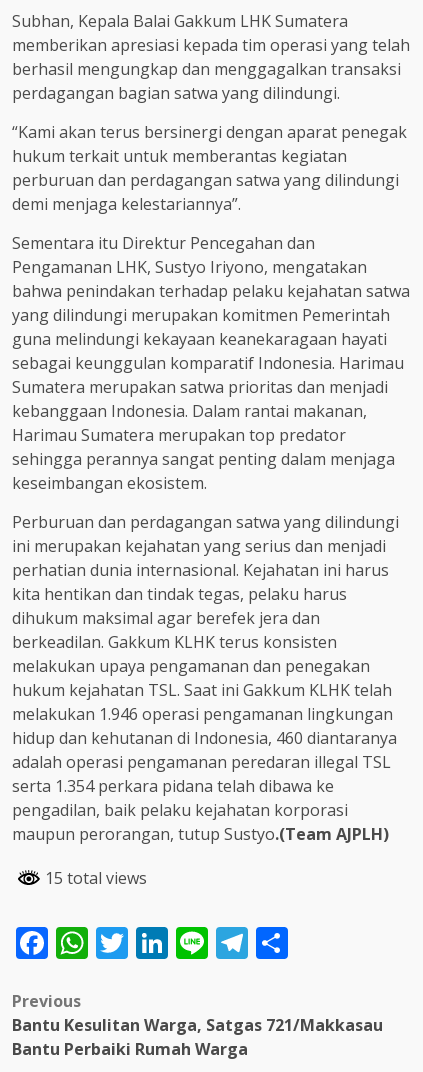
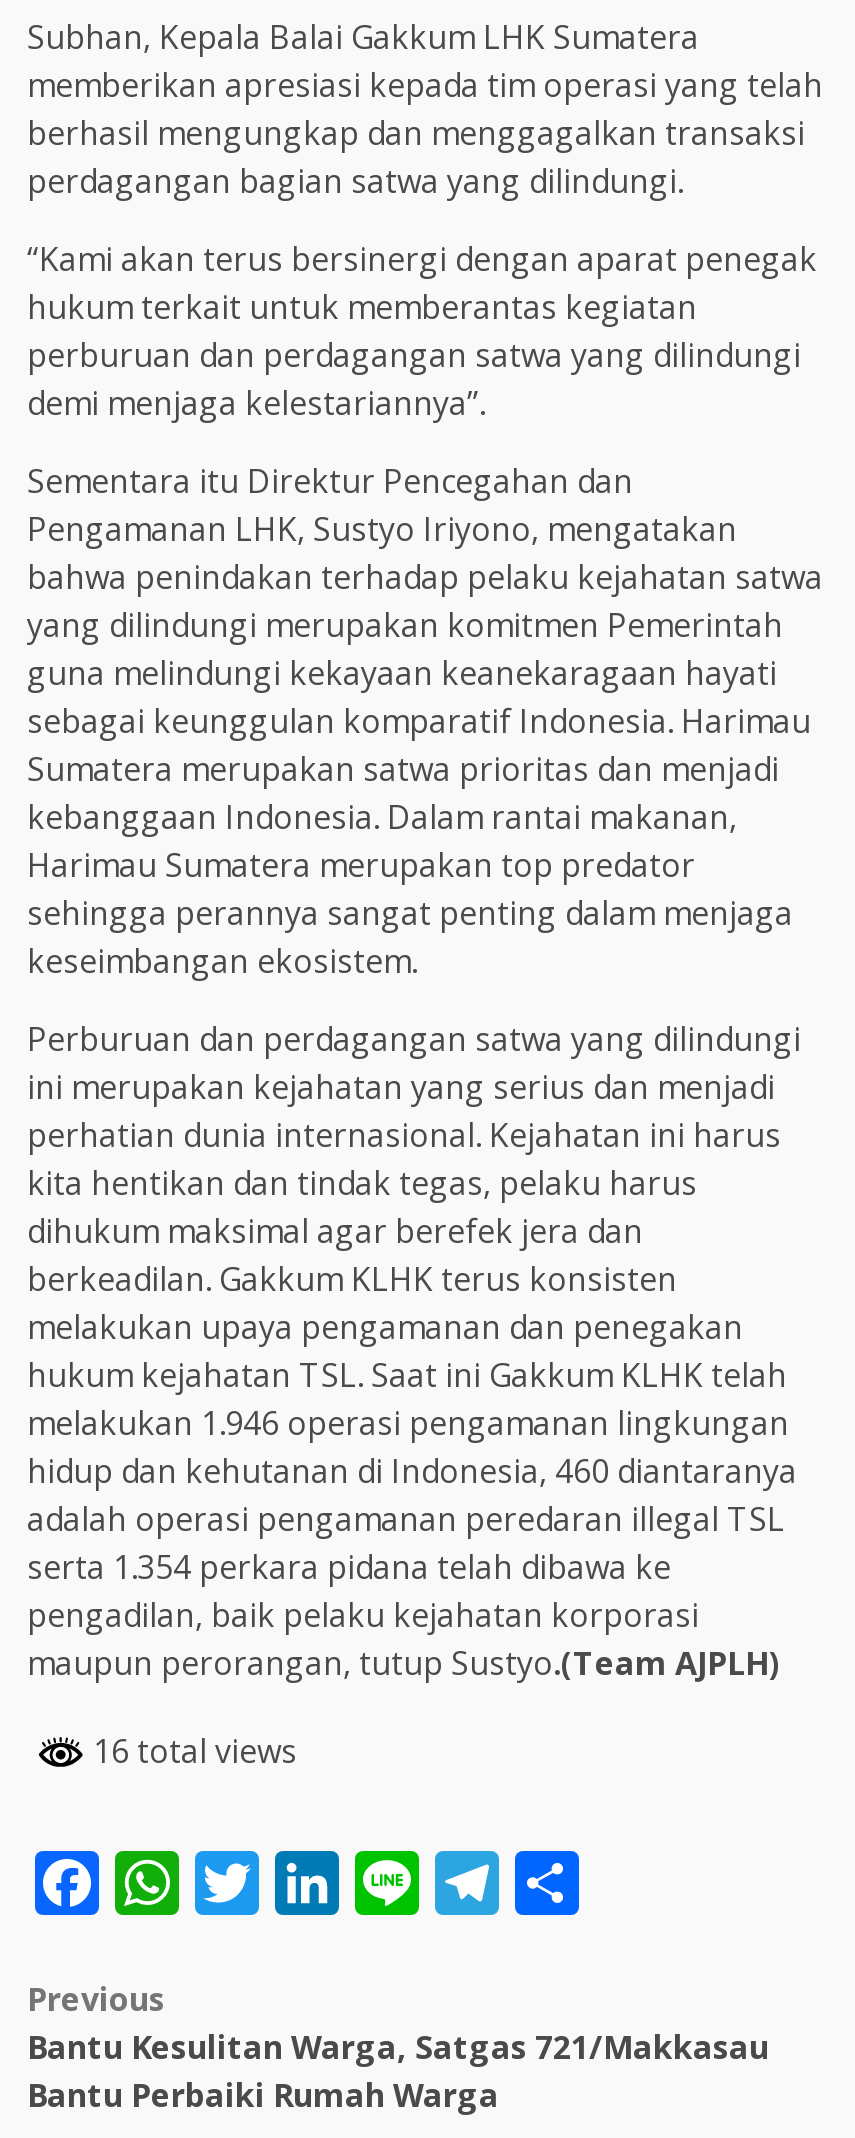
[41,867,147,889] 15 total views -> [85,1730,297,1774] 16 total views

